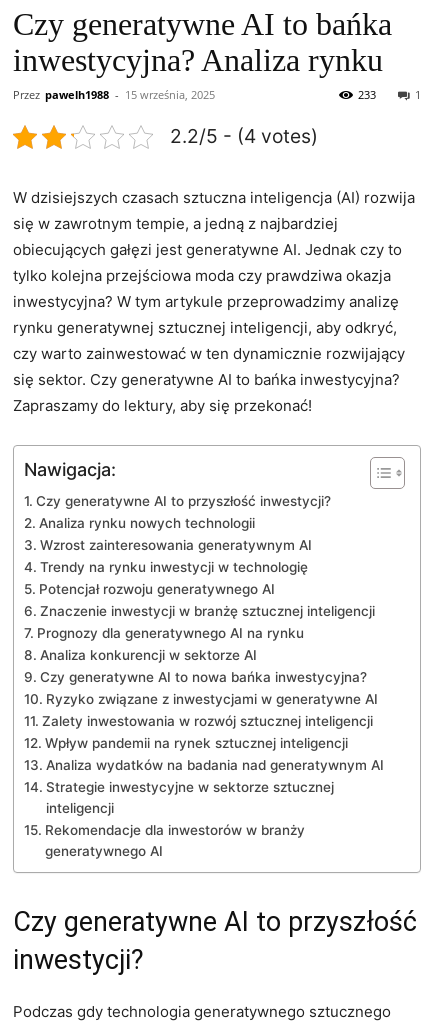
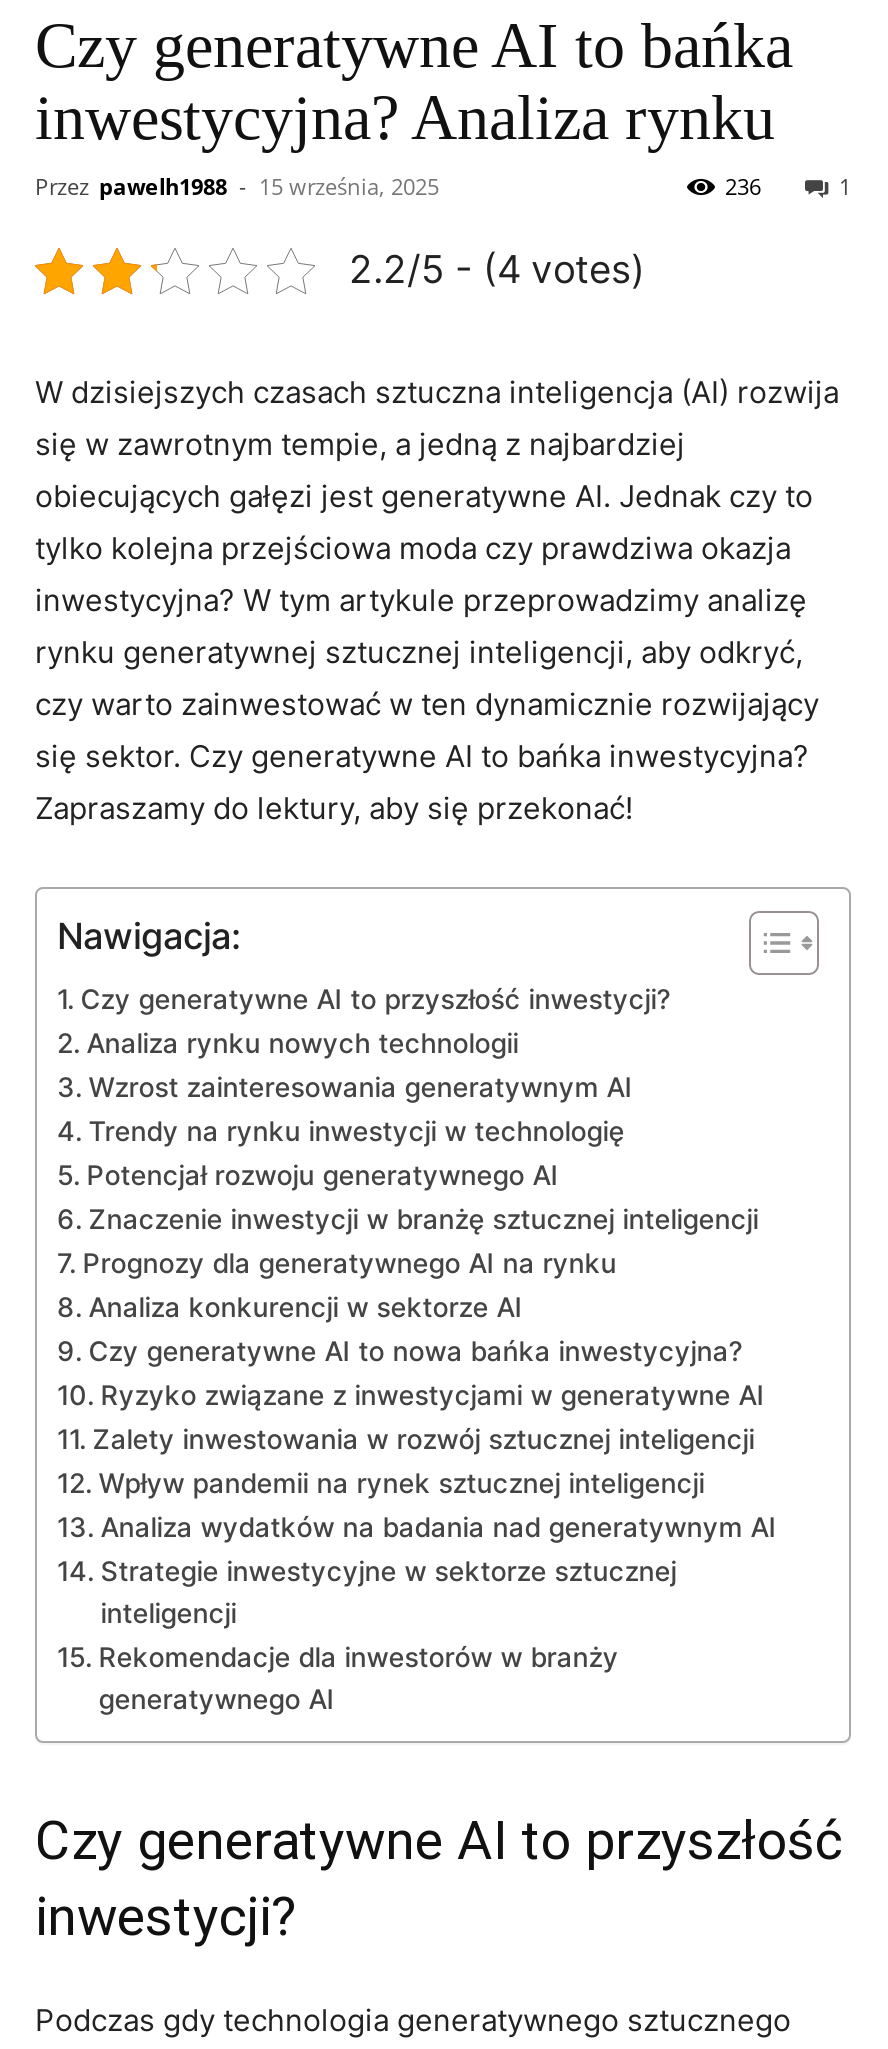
[358,87,376,102] 233 -> [725,171,761,201] 236

